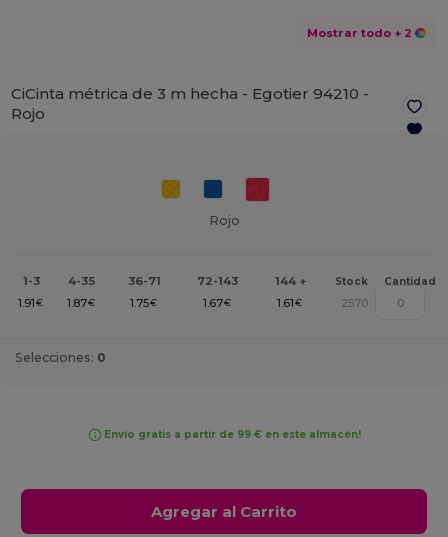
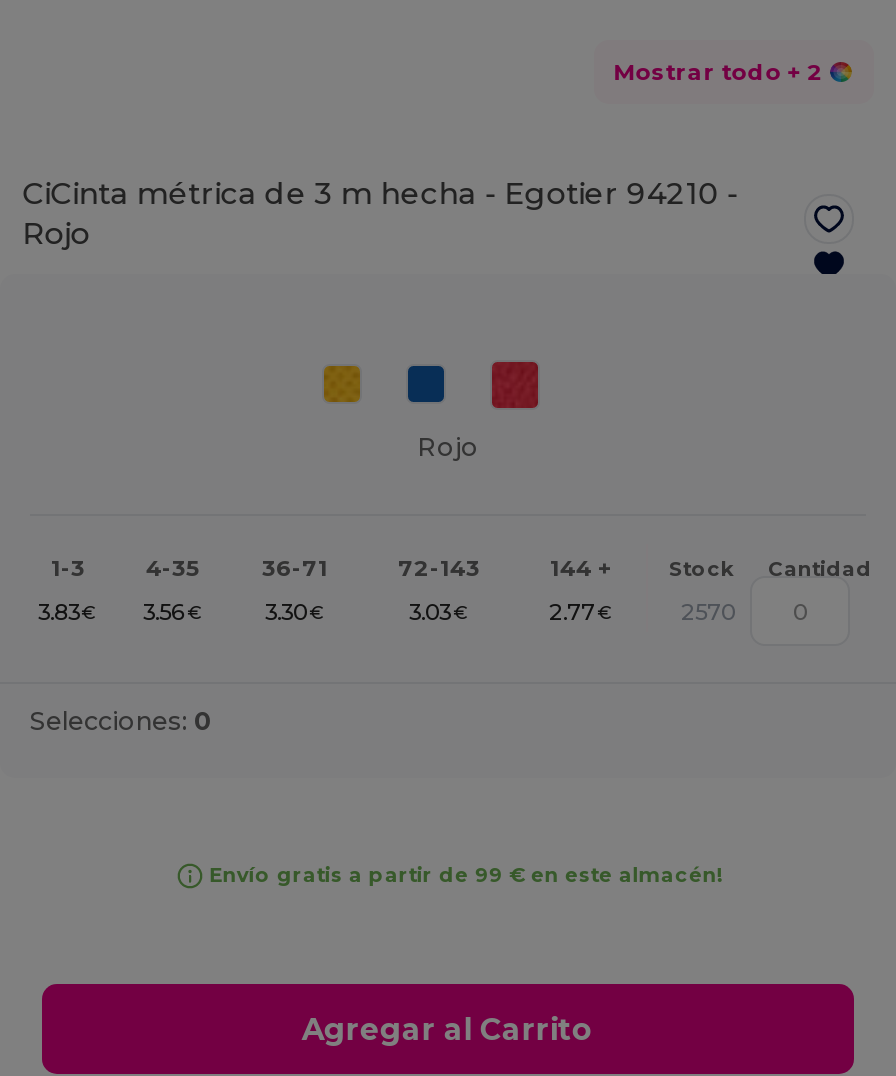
[18,296,43,310] 1.91€ -> [38,598,96,626] 3.83€
[67,296,95,310] 1.87€ -> [143,598,201,626] 3.56€
[130,296,157,310] 1.75€ -> [265,598,323,626] 3.30€
[203,296,231,310] 1.67€ -> [409,598,467,626] 3.03€
[277,296,302,310] 1.61€ -> [549,598,611,626] 2.77€

